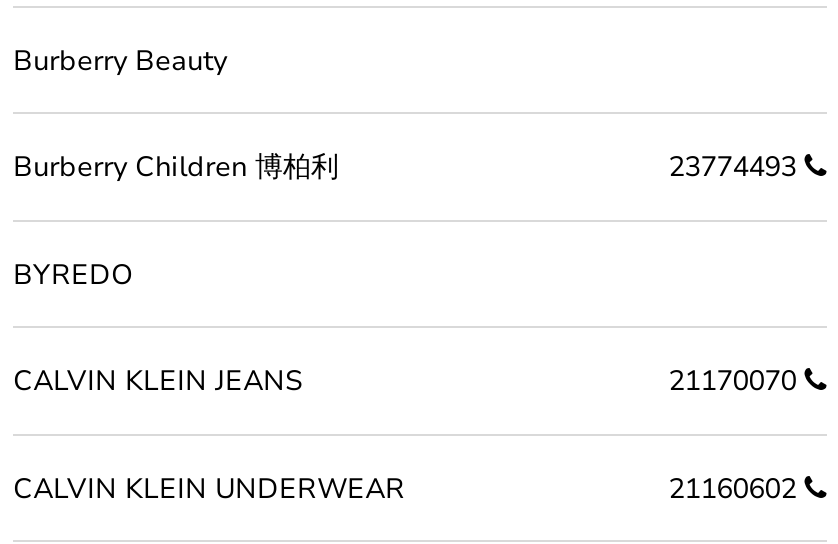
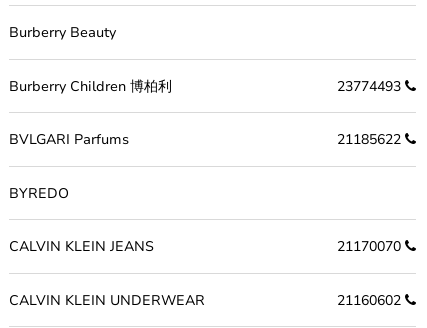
none -> [9,130,405,149] BVLGARI Parfums | 21185622

